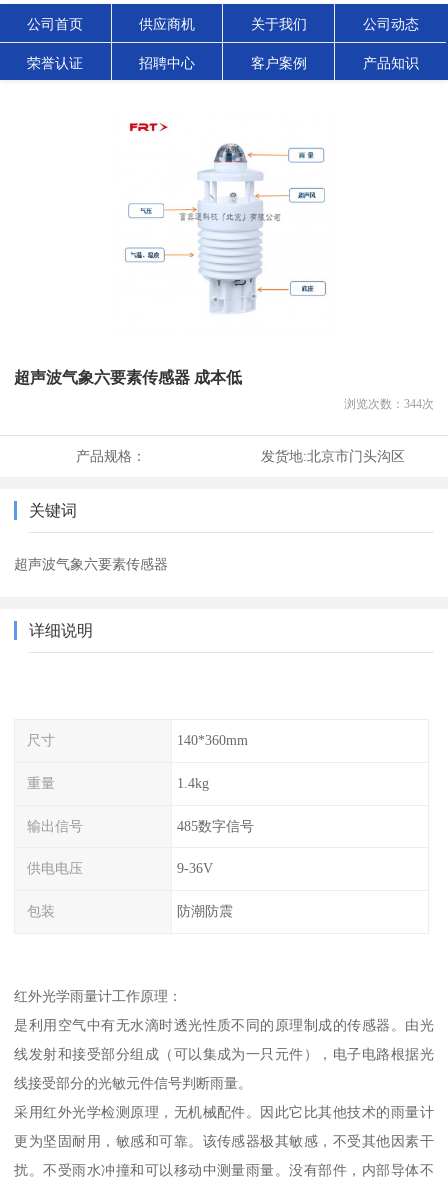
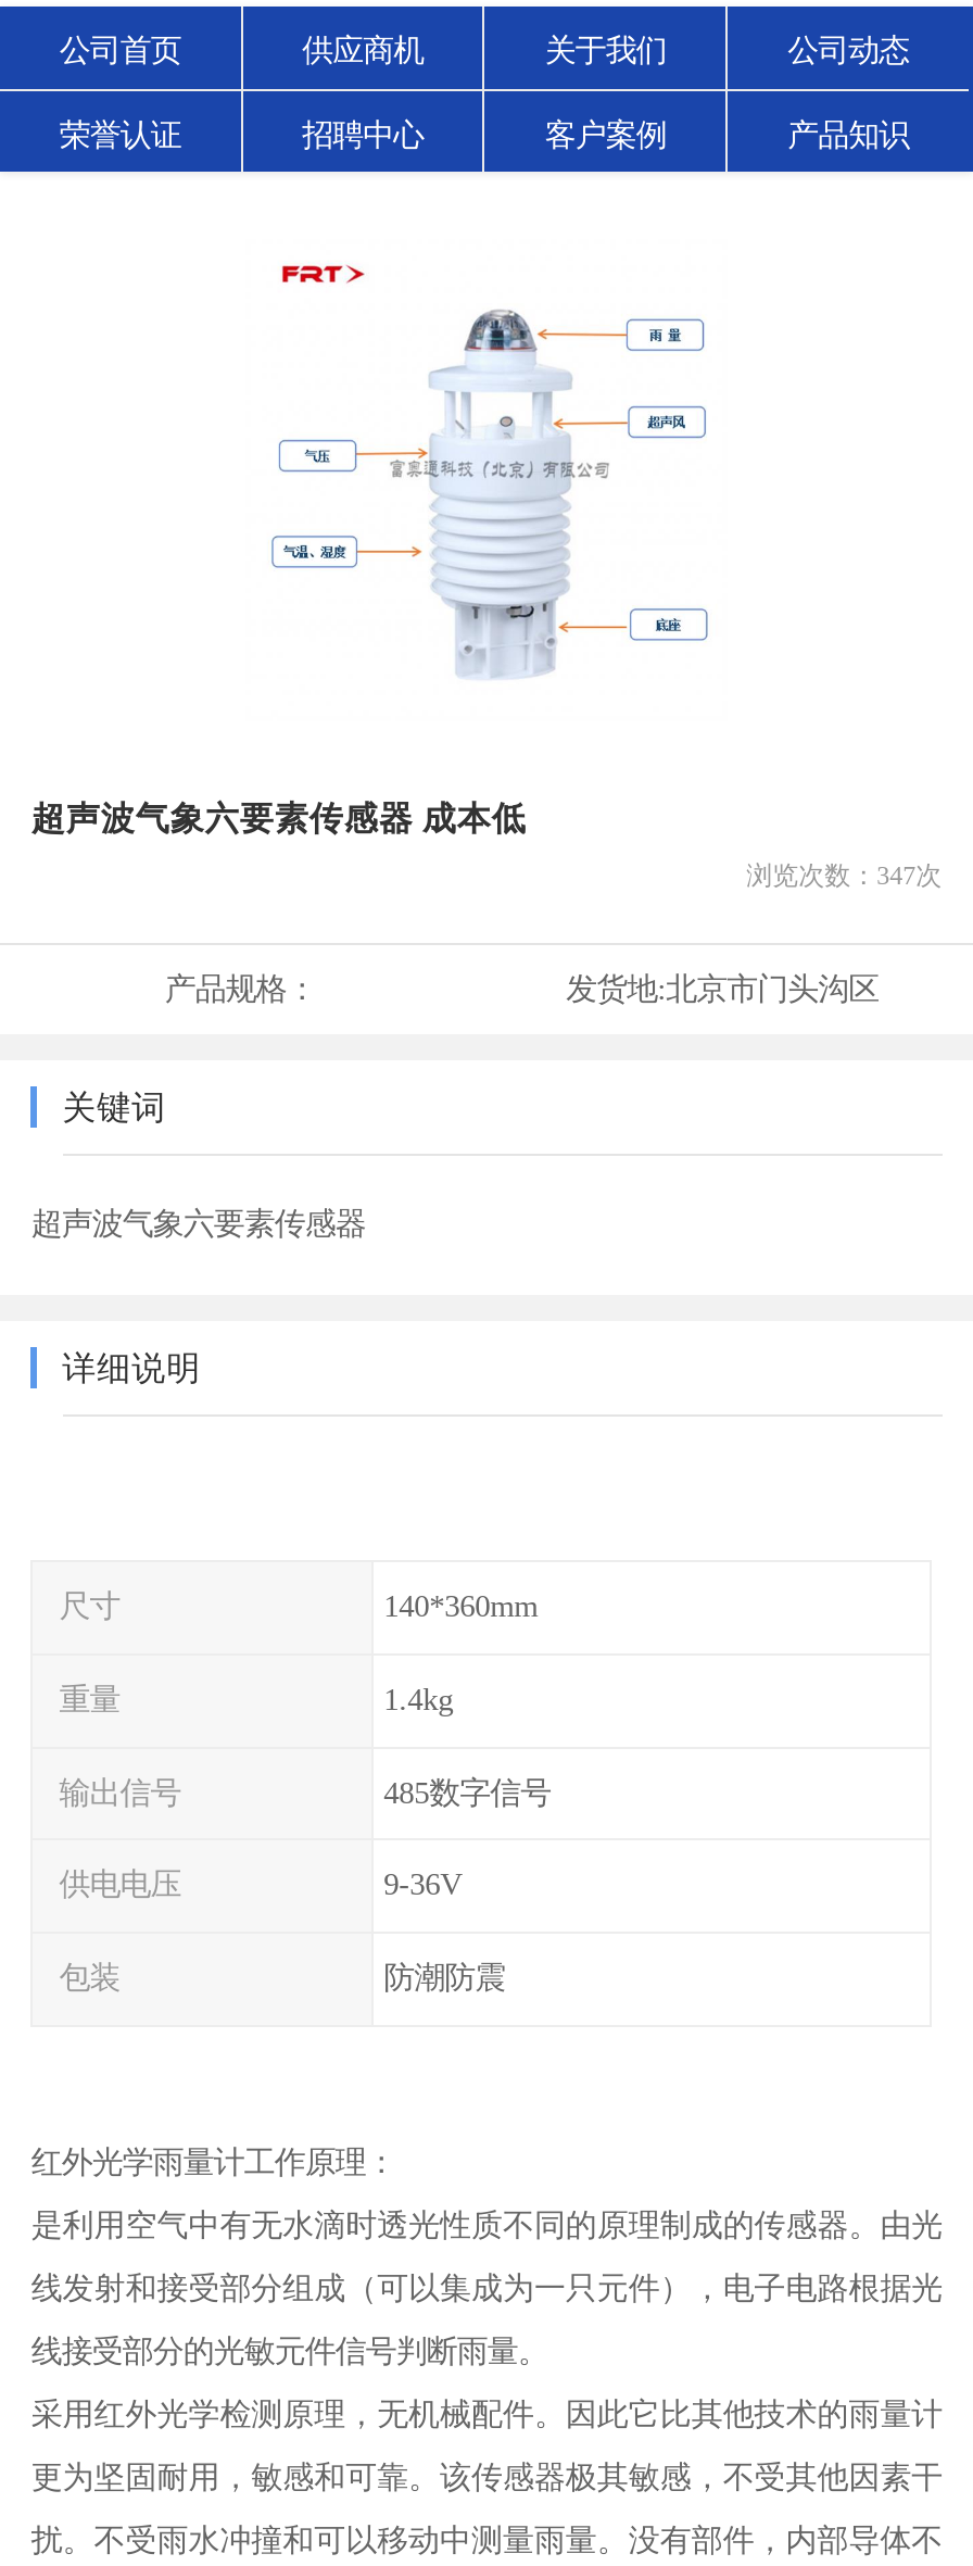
[344,397,434,411] 浏览次数：344次 -> [746,861,942,891] 浏览次数：347次

